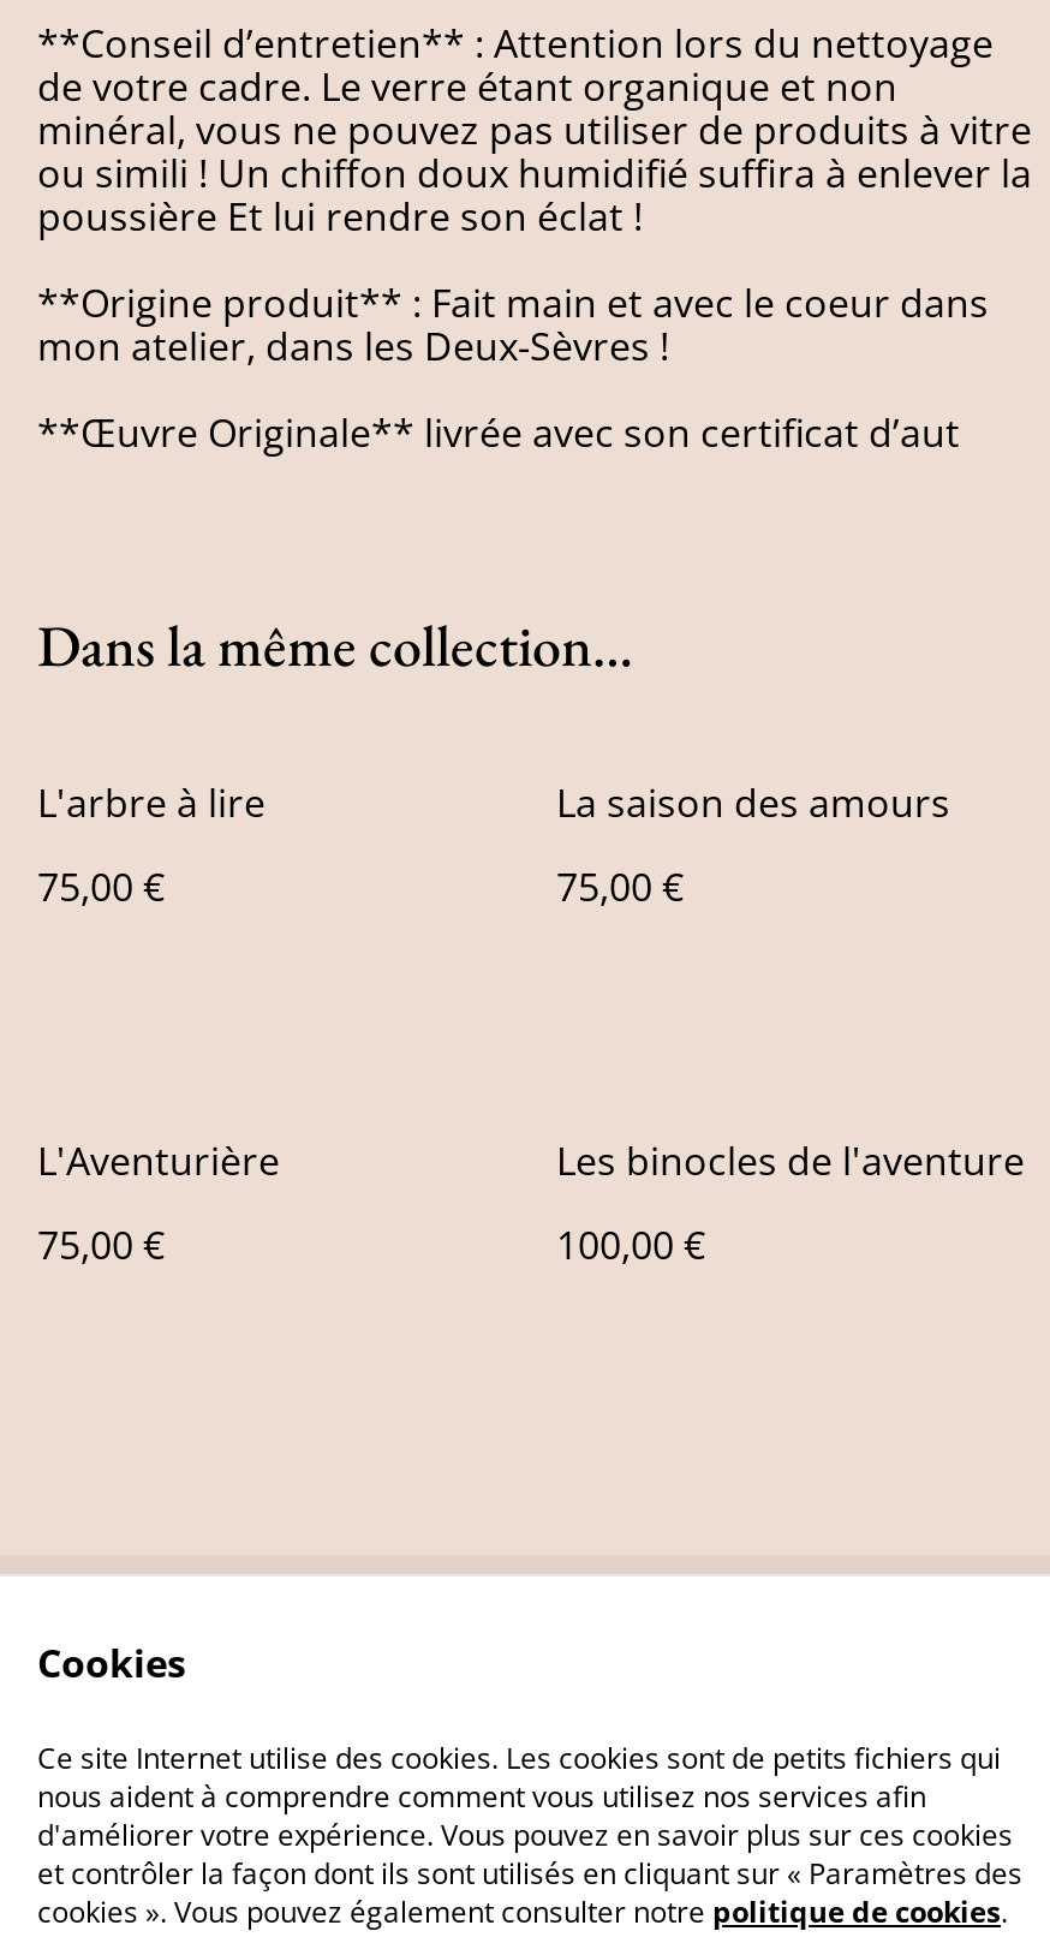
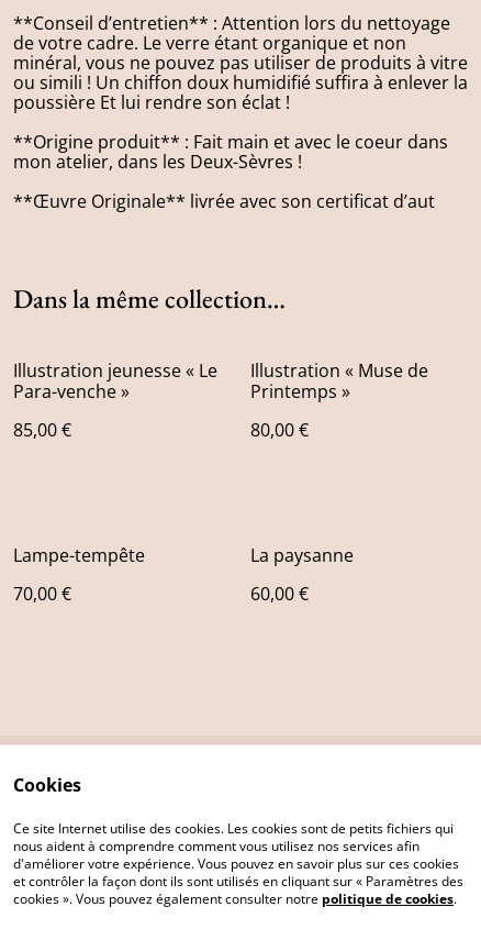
[37,776,266,829] L'arbre à lire -> [13,358,217,403] Illustration jeunesse « Le | Para-venche »
[556,776,950,829] La saison des amours -> [250,358,428,403] Illustration « Muse de | Printemps »
[37,860,165,913] 75,00 € -> [13,418,71,442] 85,00 €
[556,860,684,913] 75,00 € -> [250,418,309,442] 80,00 €
[37,1134,280,1187] L'Aventurière -> [13,543,145,567] Lampe-tempête
[556,1134,1025,1187] Les binocles de l'aventure -> [250,543,354,567] La paysanne
[37,1218,165,1271] 75,00 € -> [13,582,71,606] 70,00 €
[556,1218,705,1271] 100,00 € -> [250,582,309,606] 60,00 €

